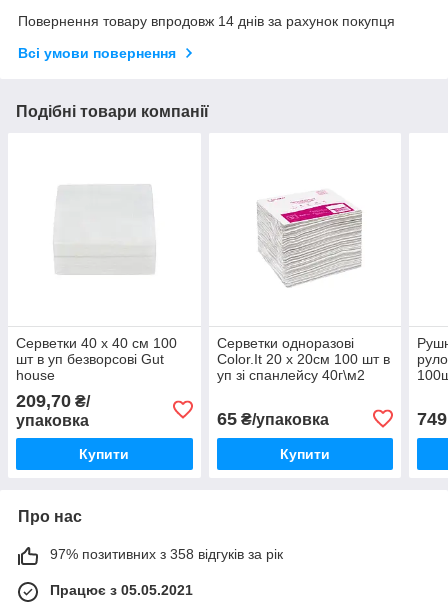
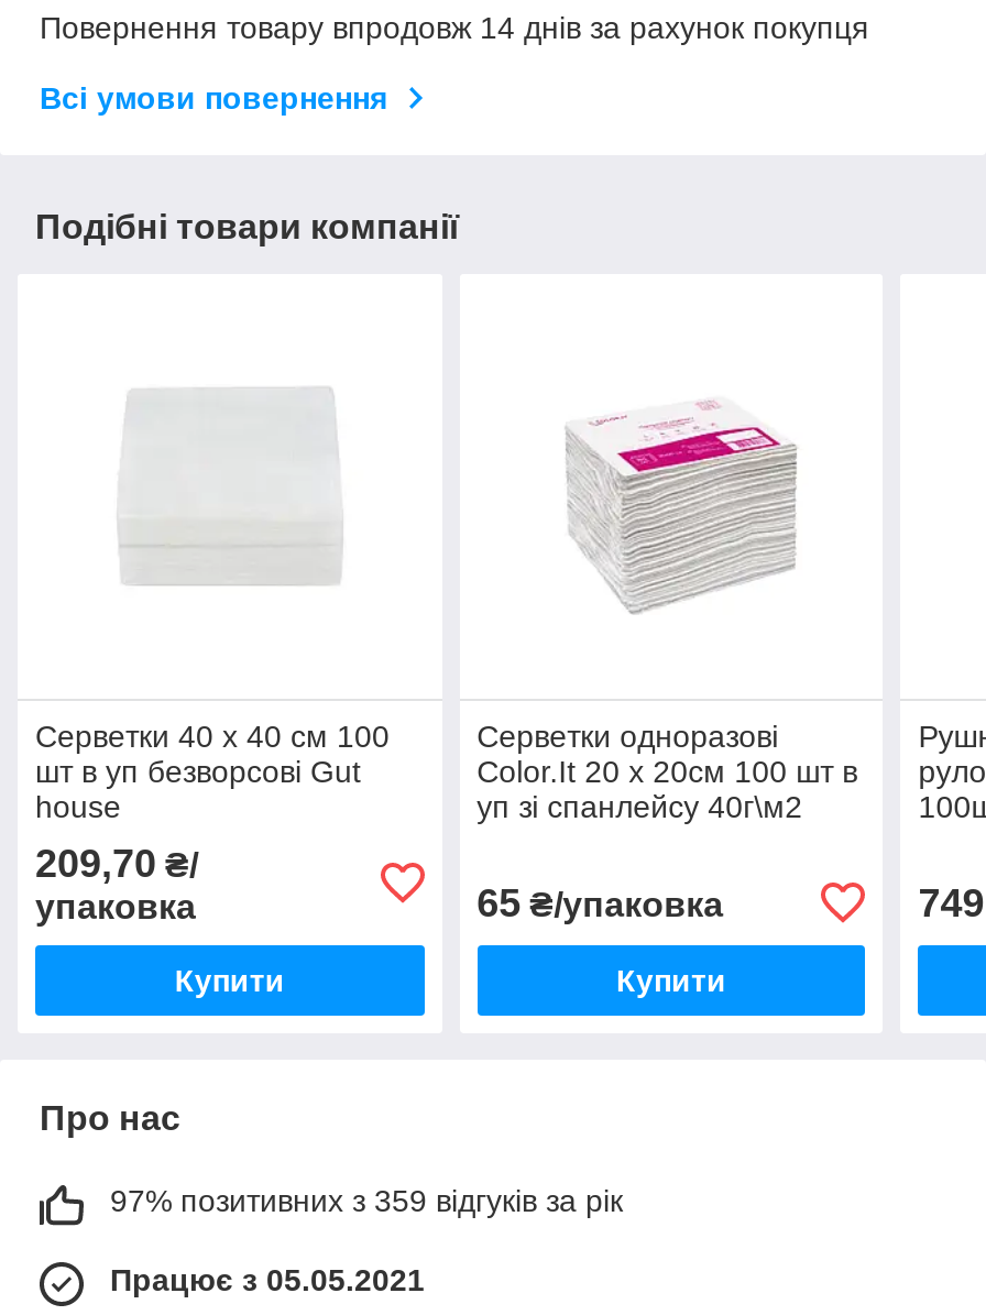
[50,546,283,562] 97% позитивних з 358 відгуків за рік -> [110,1183,623,1218] 97% позитивних з 359 відгуків за рік

